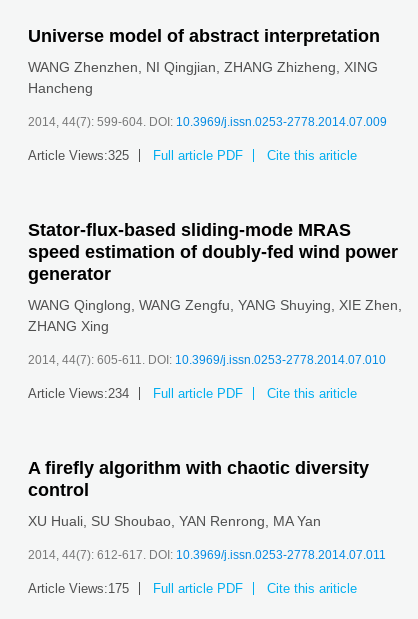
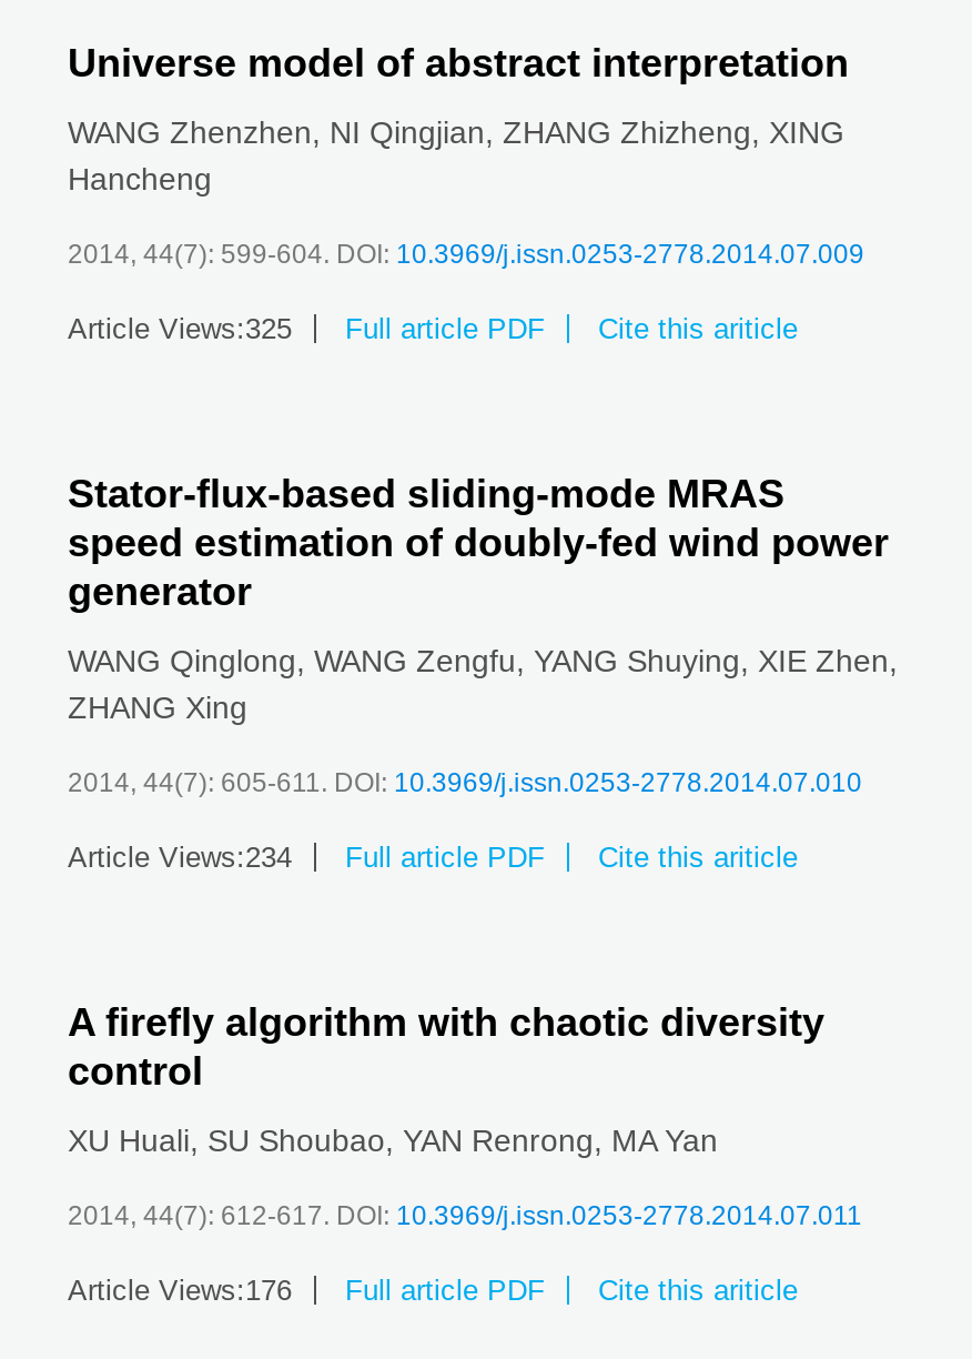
[28,581,129,596] Article Views:175 -> [68,1274,292,1307] Article Views:176

